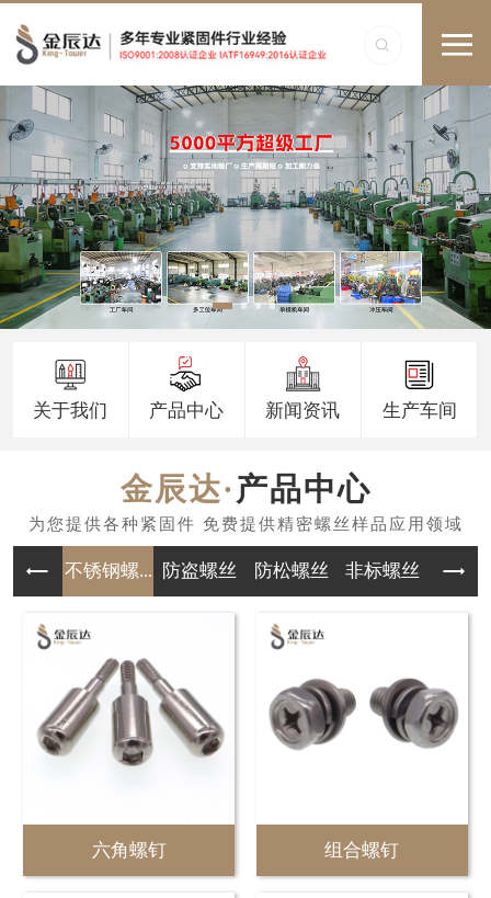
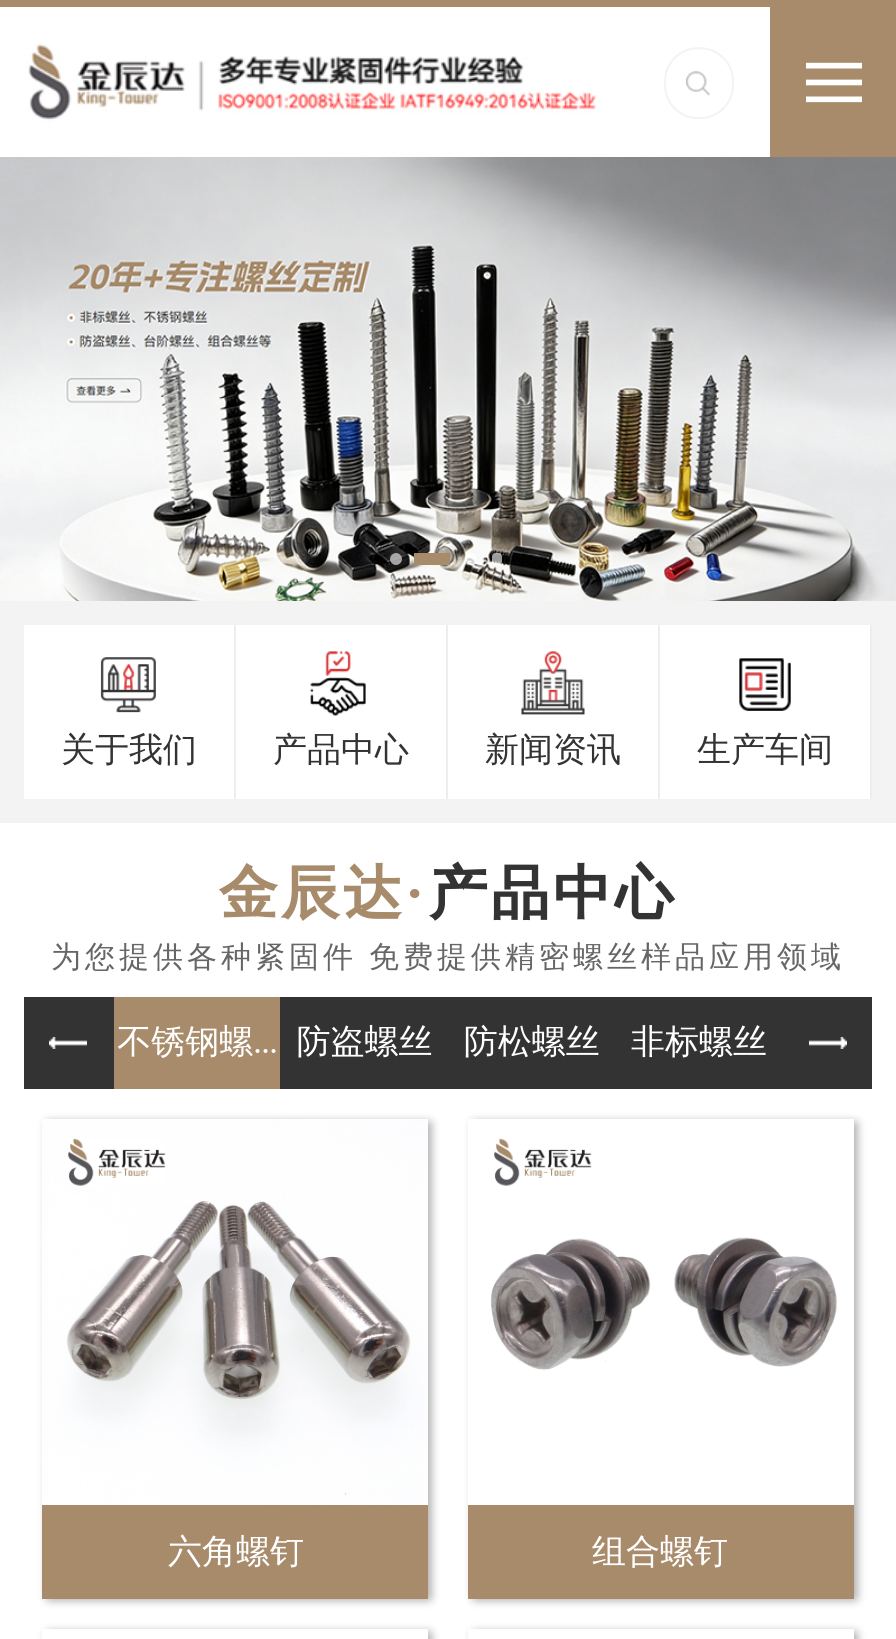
[3,86,488,330] [image] -> [6,157,890,601] [image]

